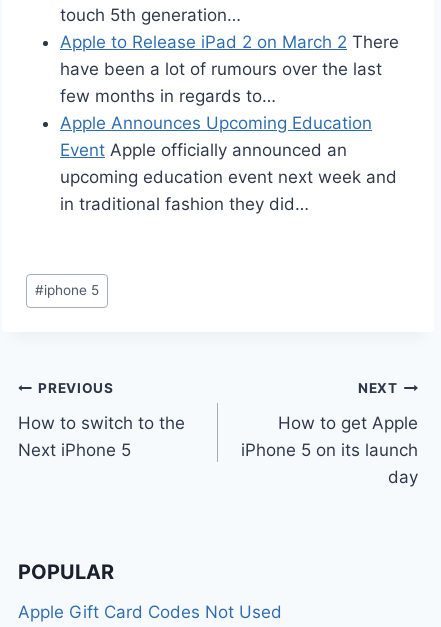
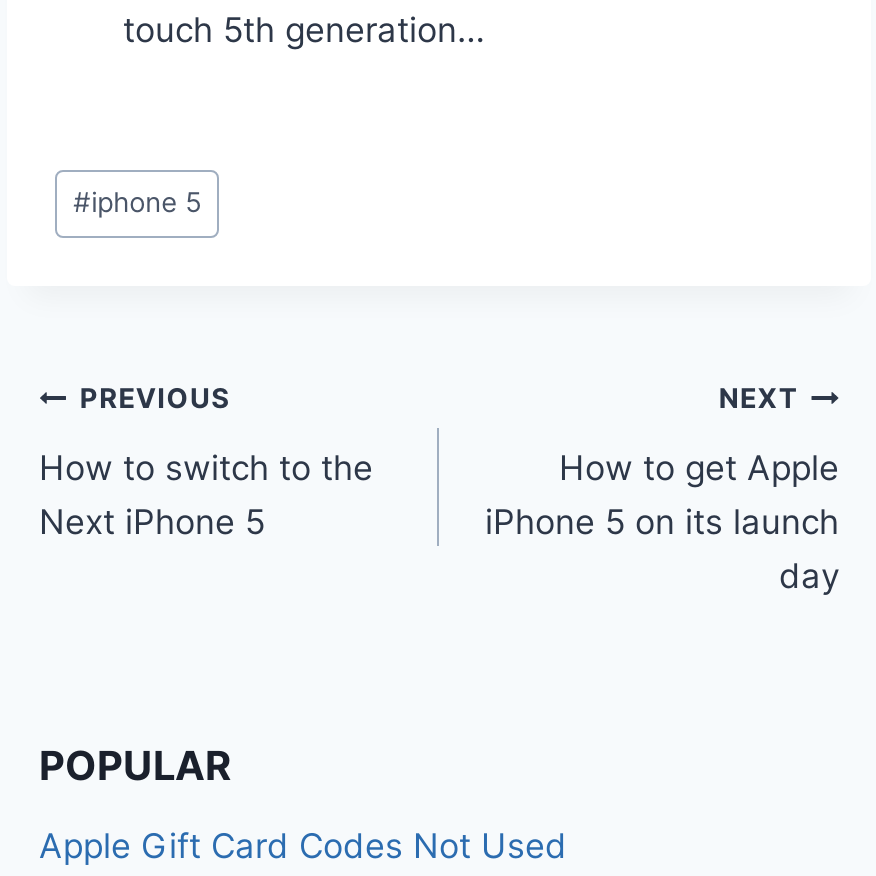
[60,32,399,214] Apple to Release iPad 2 on March 2 There | have been a lot of rumours over the last | few months in regards to… | Apple Announces Upcoming Education | Event Apple officially announced an | upcoming education event next week and | in traditional fashion they did… -> none

